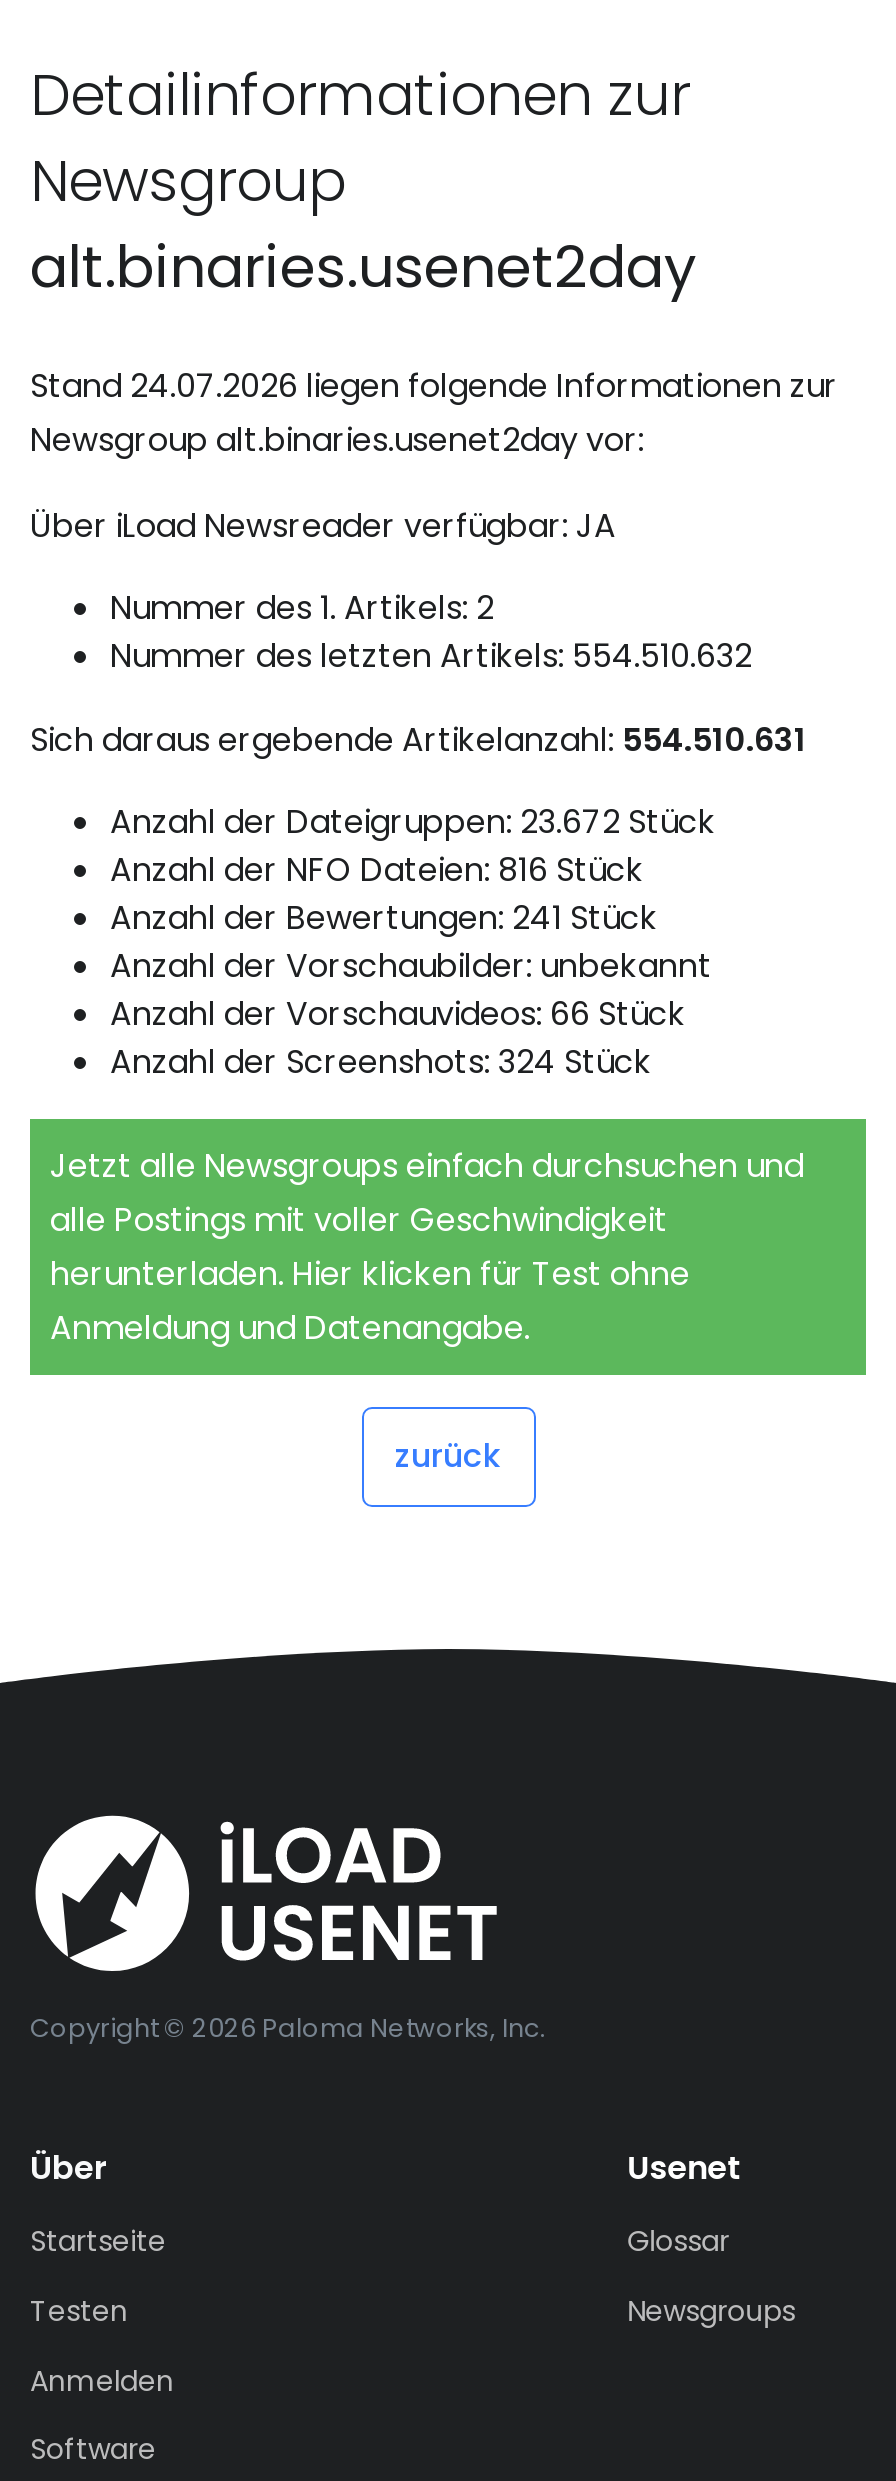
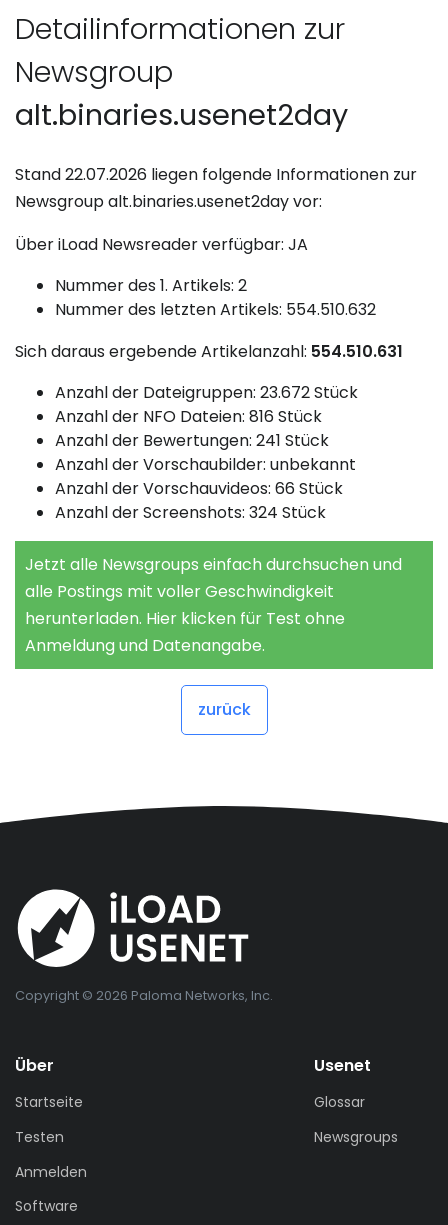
[30,363,838,409] Stand 24.07.2026 liegen folgende Informationen zur -> [15,163,417,186] Stand 22.07.2026 liegen folgende Informationen zur

